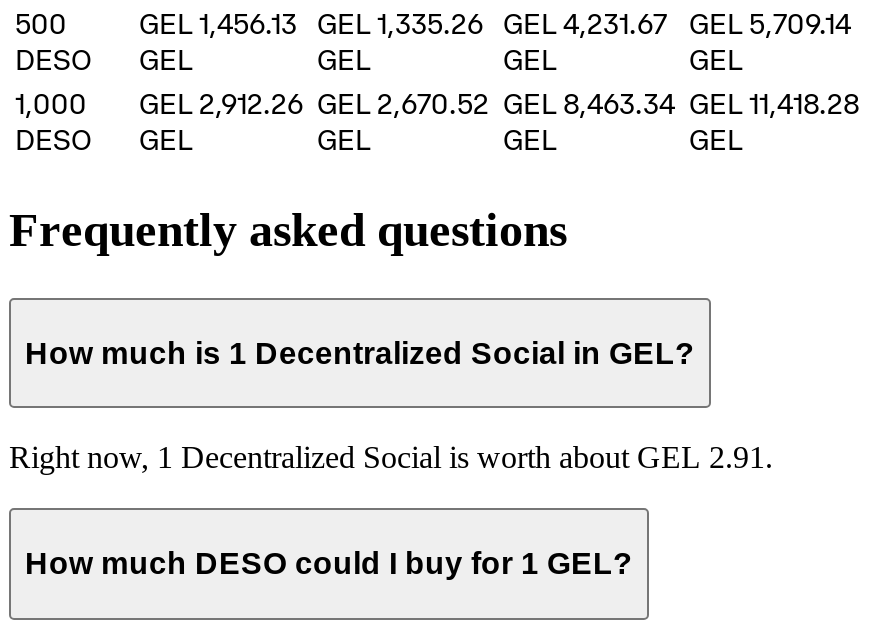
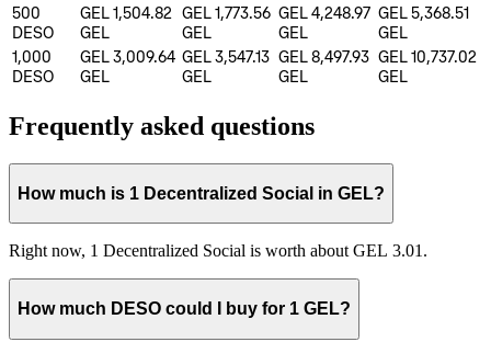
[139,7,297,43] GEL 1,456.13 -> [80,4,172,23] GEL 1,504.82
[317,7,483,43] GEL 1,335.26 -> [182,4,271,23] GEL 1,773.56
[503,7,667,43] GEL 4,231.67 -> [278,4,370,23] GEL 4,248.97
[689,7,851,43] GEL 5,709.14 -> [378,4,469,23] GEL 5,368.51
[139,87,303,123] GEL 2,912.26 -> [80,47,175,67] GEL 3,009.64
[317,87,489,123] GEL 2,670.52 -> [182,47,270,67] GEL 3,547.13
[503,87,675,123] GEL 8,463.34 -> [278,47,369,67] GEL 8,497.93
[689,87,859,123] GEL 11,418.28 -> [378,47,477,67] GEL 10,737.02
[9,441,773,475] Right now, 1 Decentralized Social is worth about GEL 2.91. -> [9,241,427,260] Right now, 1 Decentralized Social is worth about GEL 3.01.

